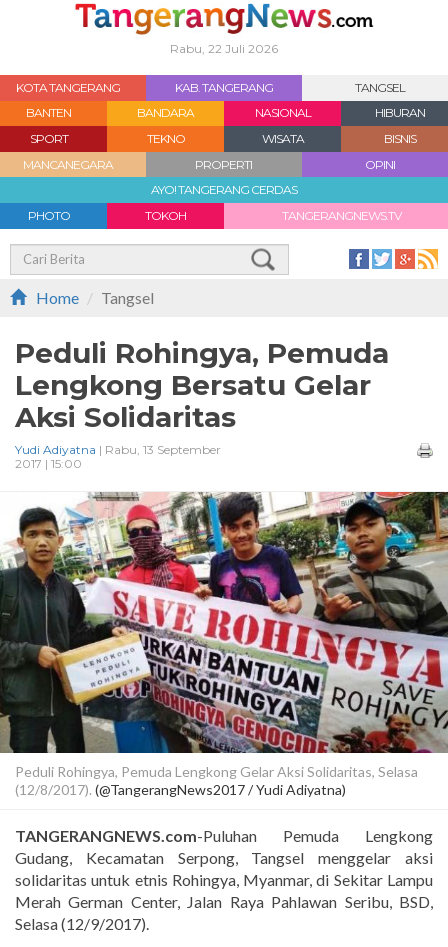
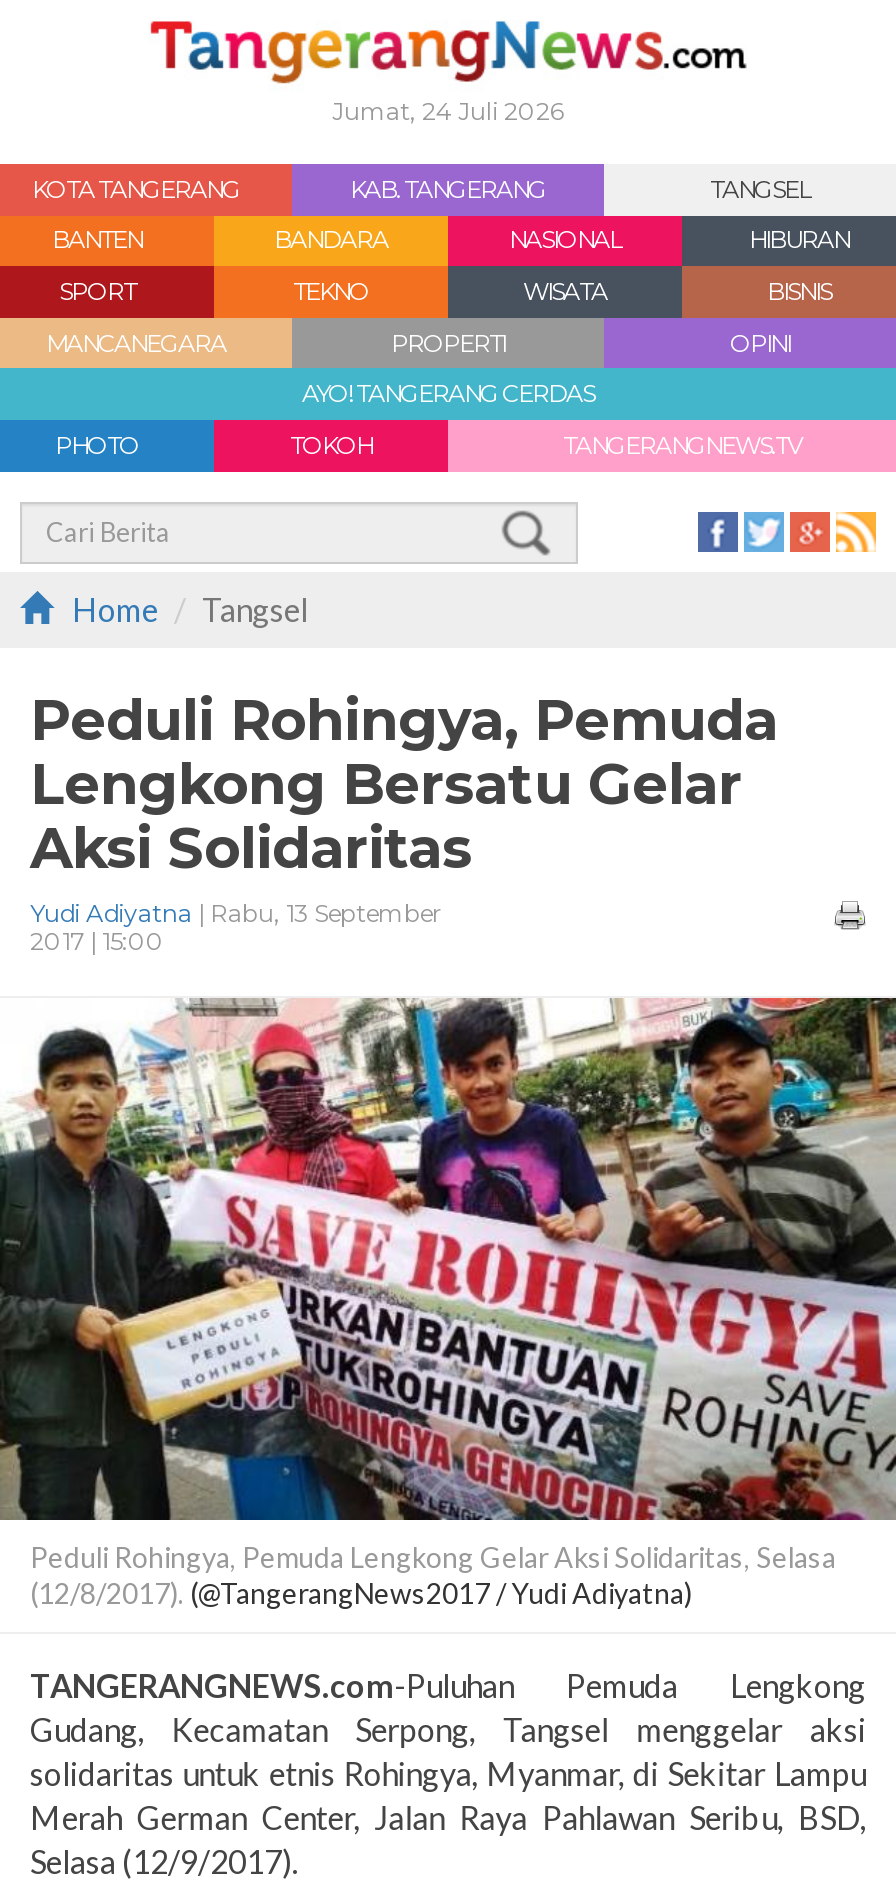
[170,41,278,56] Rabu, 22 Juli 2026 -> [332,96,564,126] Jumat, 24 Juli 2026

